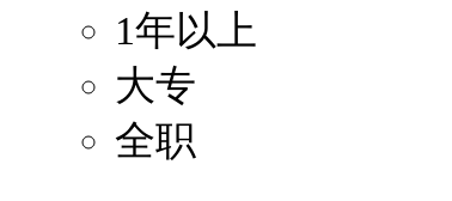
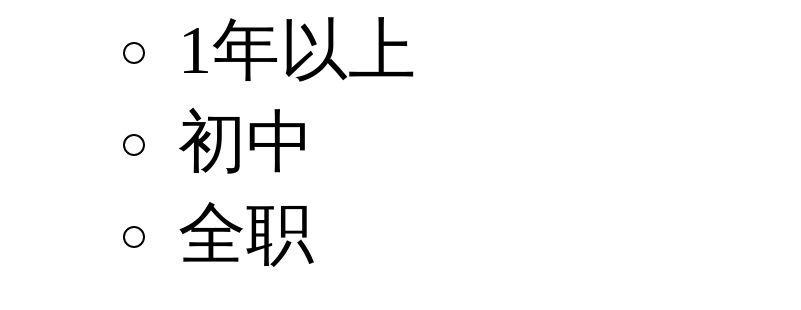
[115,63,196,108] 大专 -> [178,105,314,179] 初中

